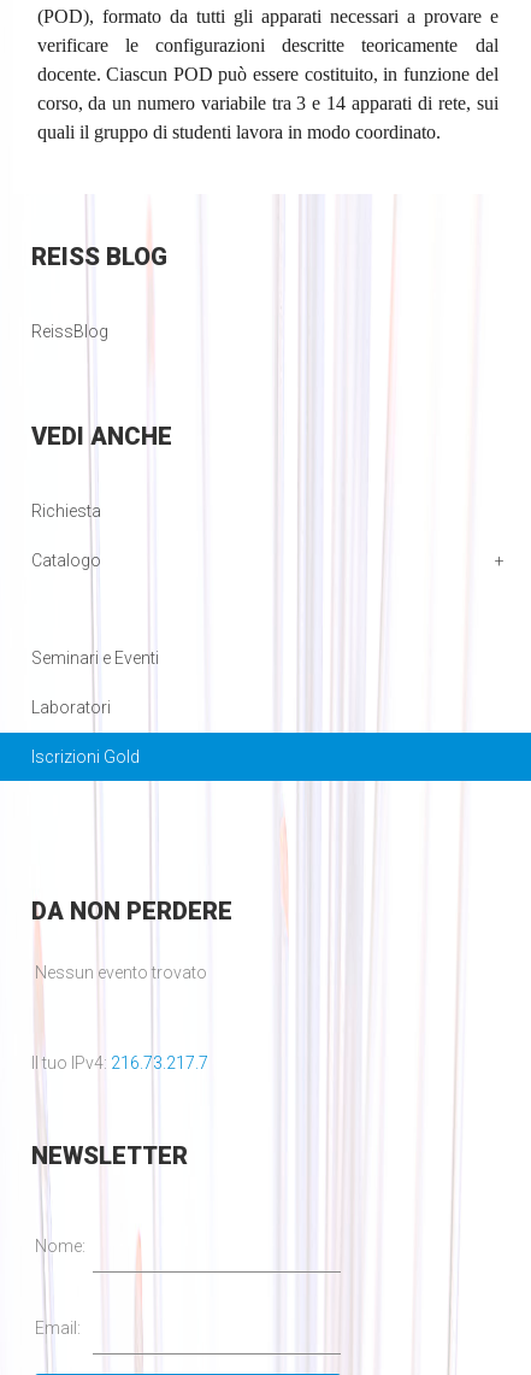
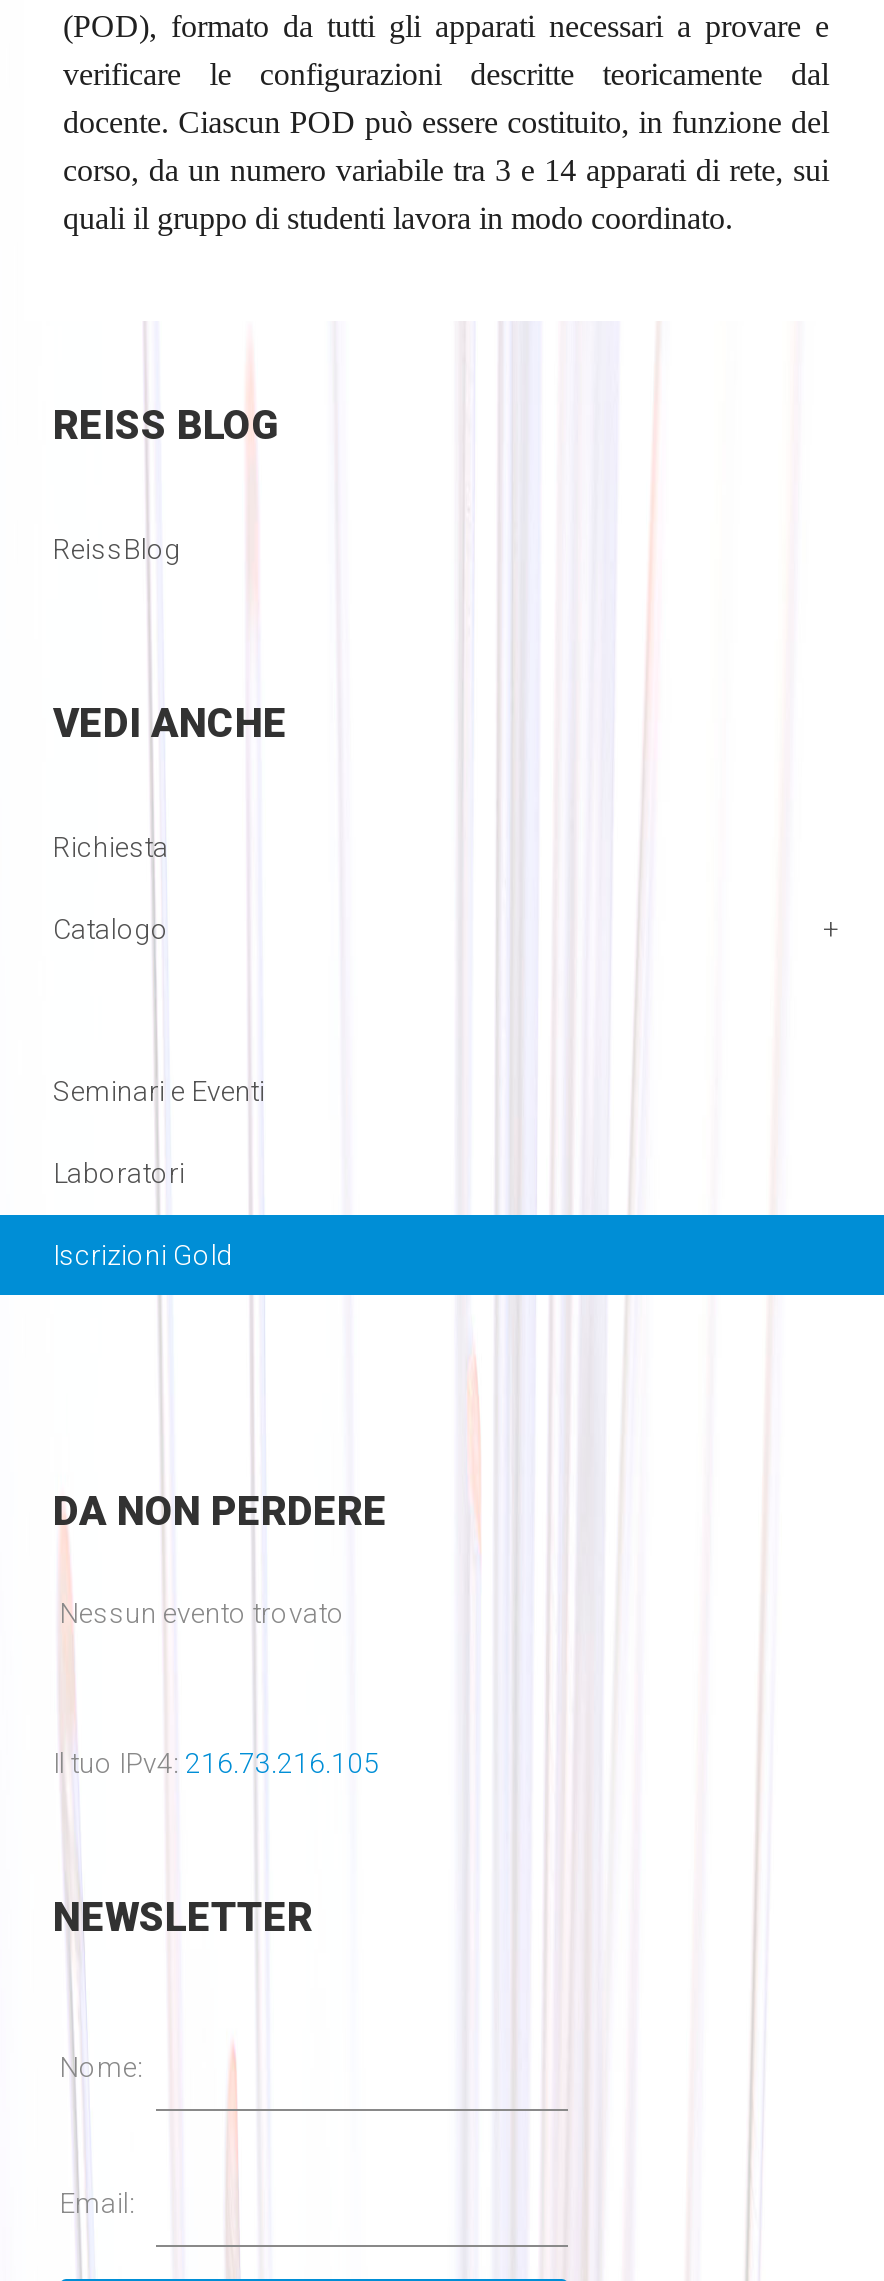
[31,1053,208,1072] Il tuo IPv4: 216.73.217.7 -> [53,1746,379,1778] Il tuo IPv4: 216.73.216.105

